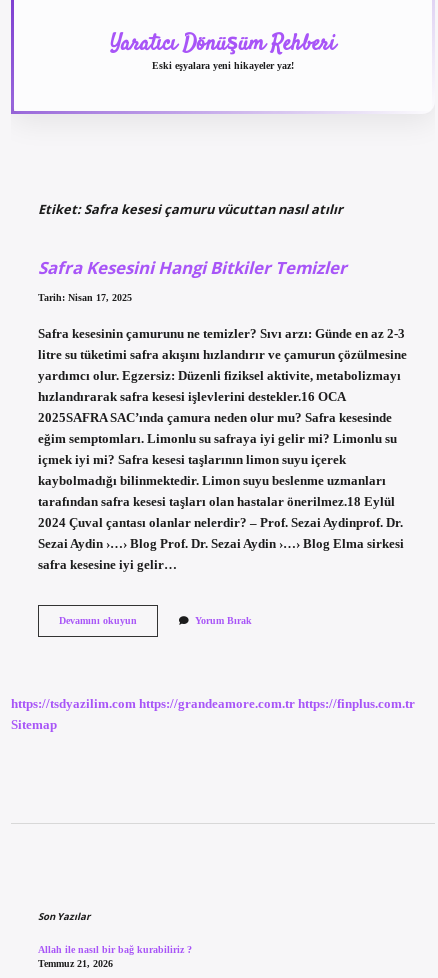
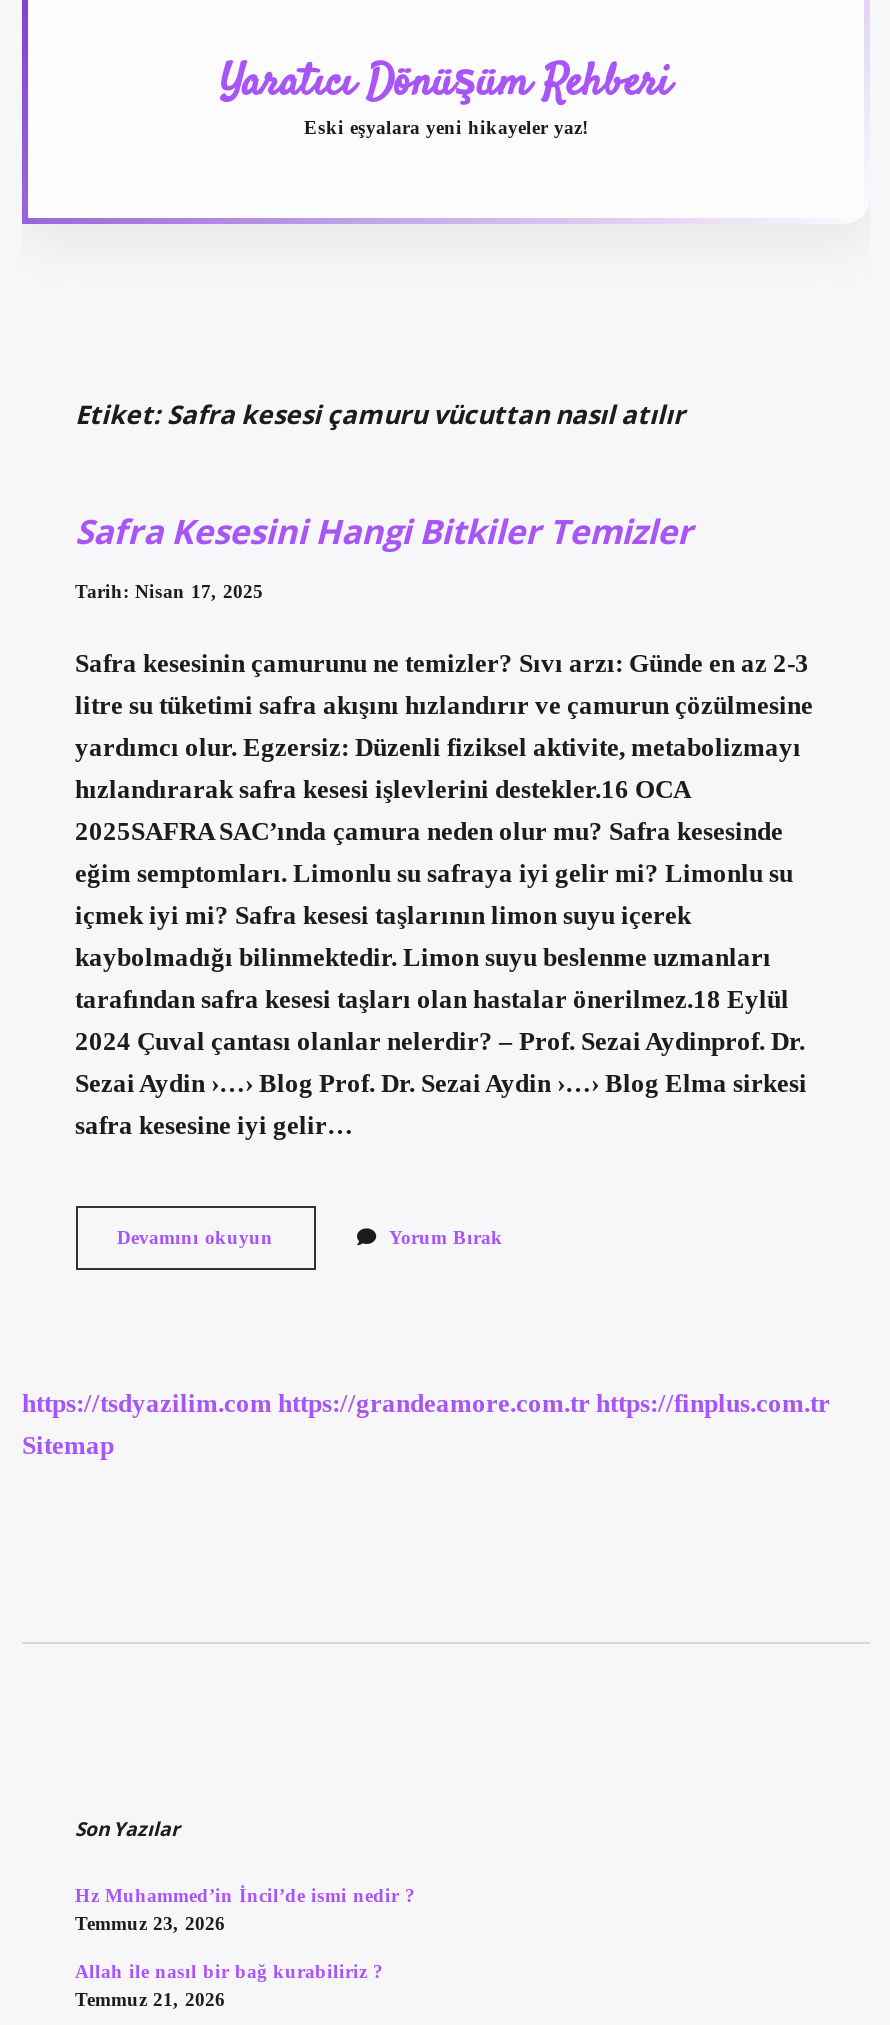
none -> [75,1885,415,1935] Hz Muhammed’in İncil’de ismi nedir ? | Temmuz 23, 2026

